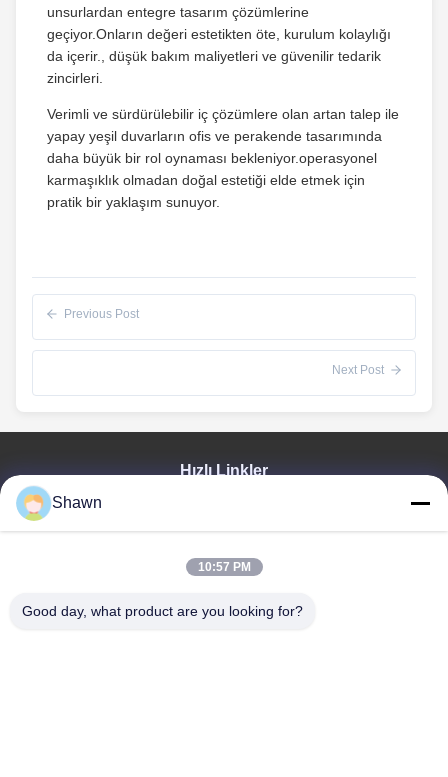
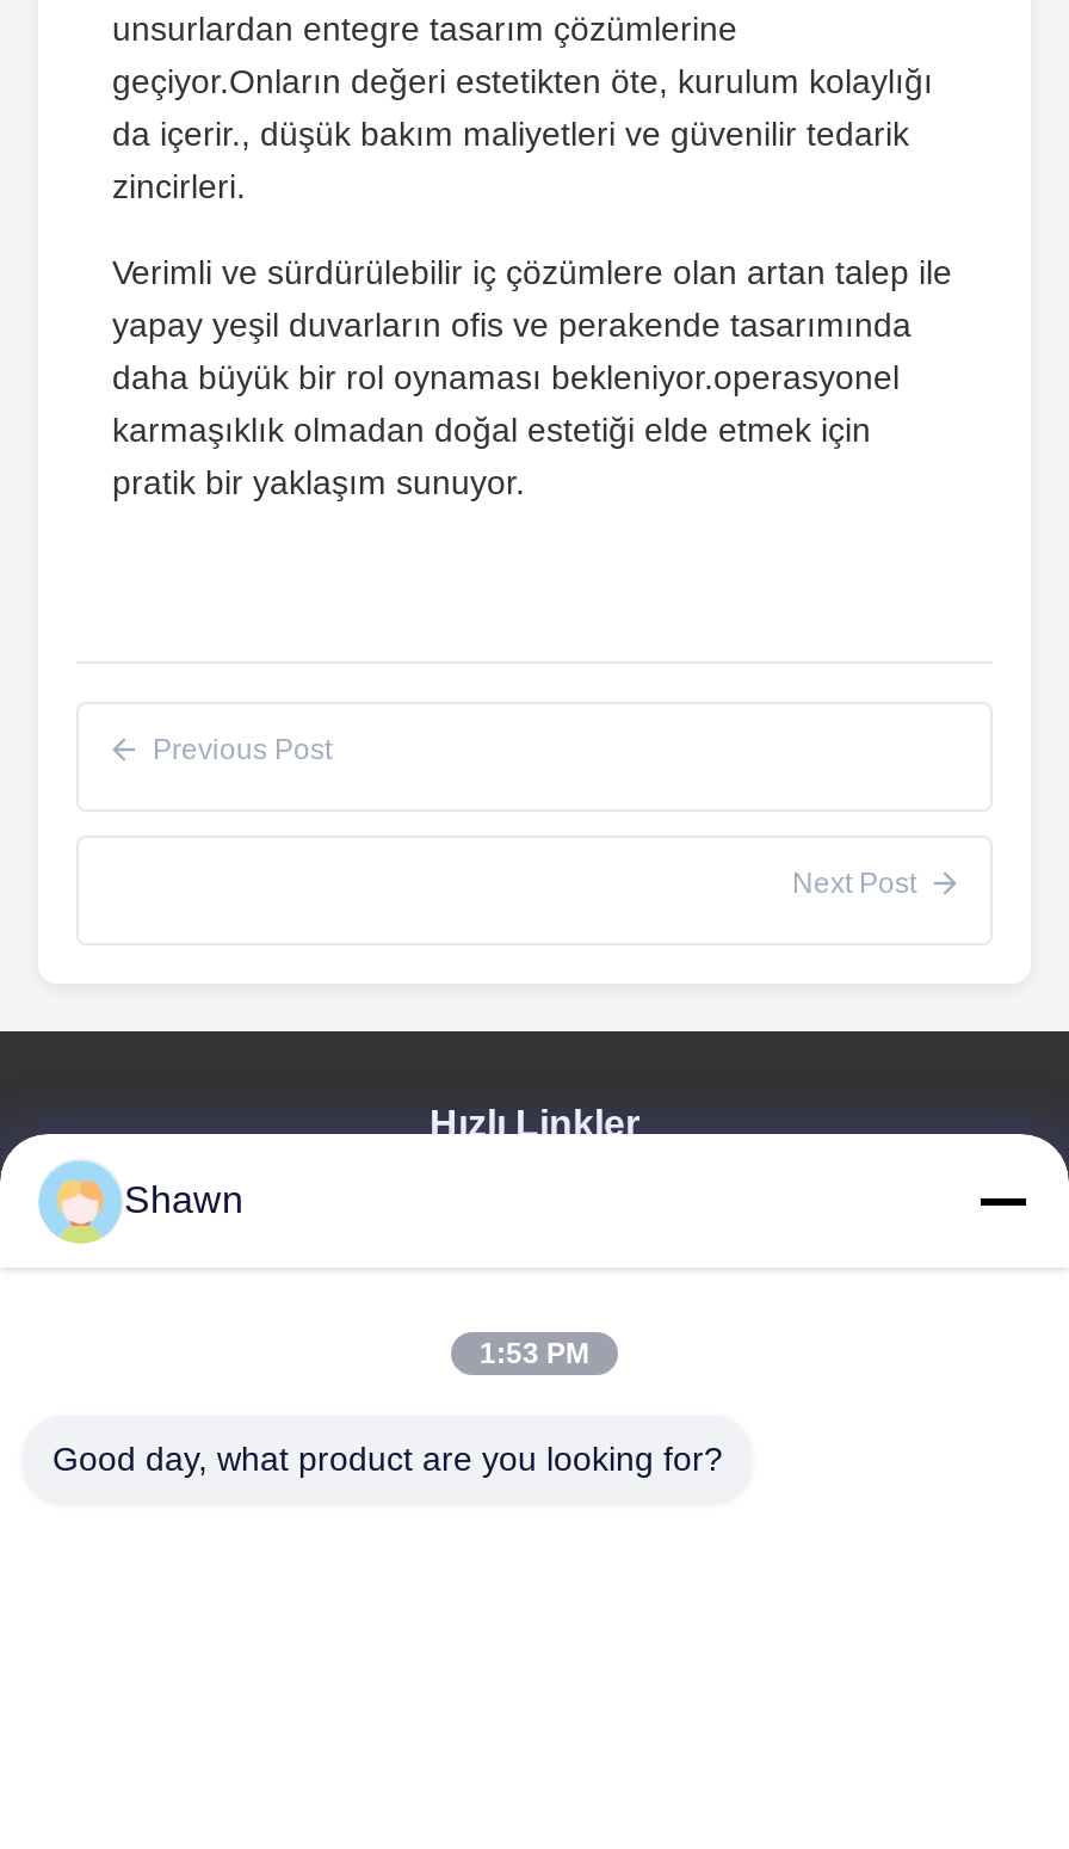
[197,560,250,574] 10:57 PM -> [480,1337,589,1370] 1:53 PM

